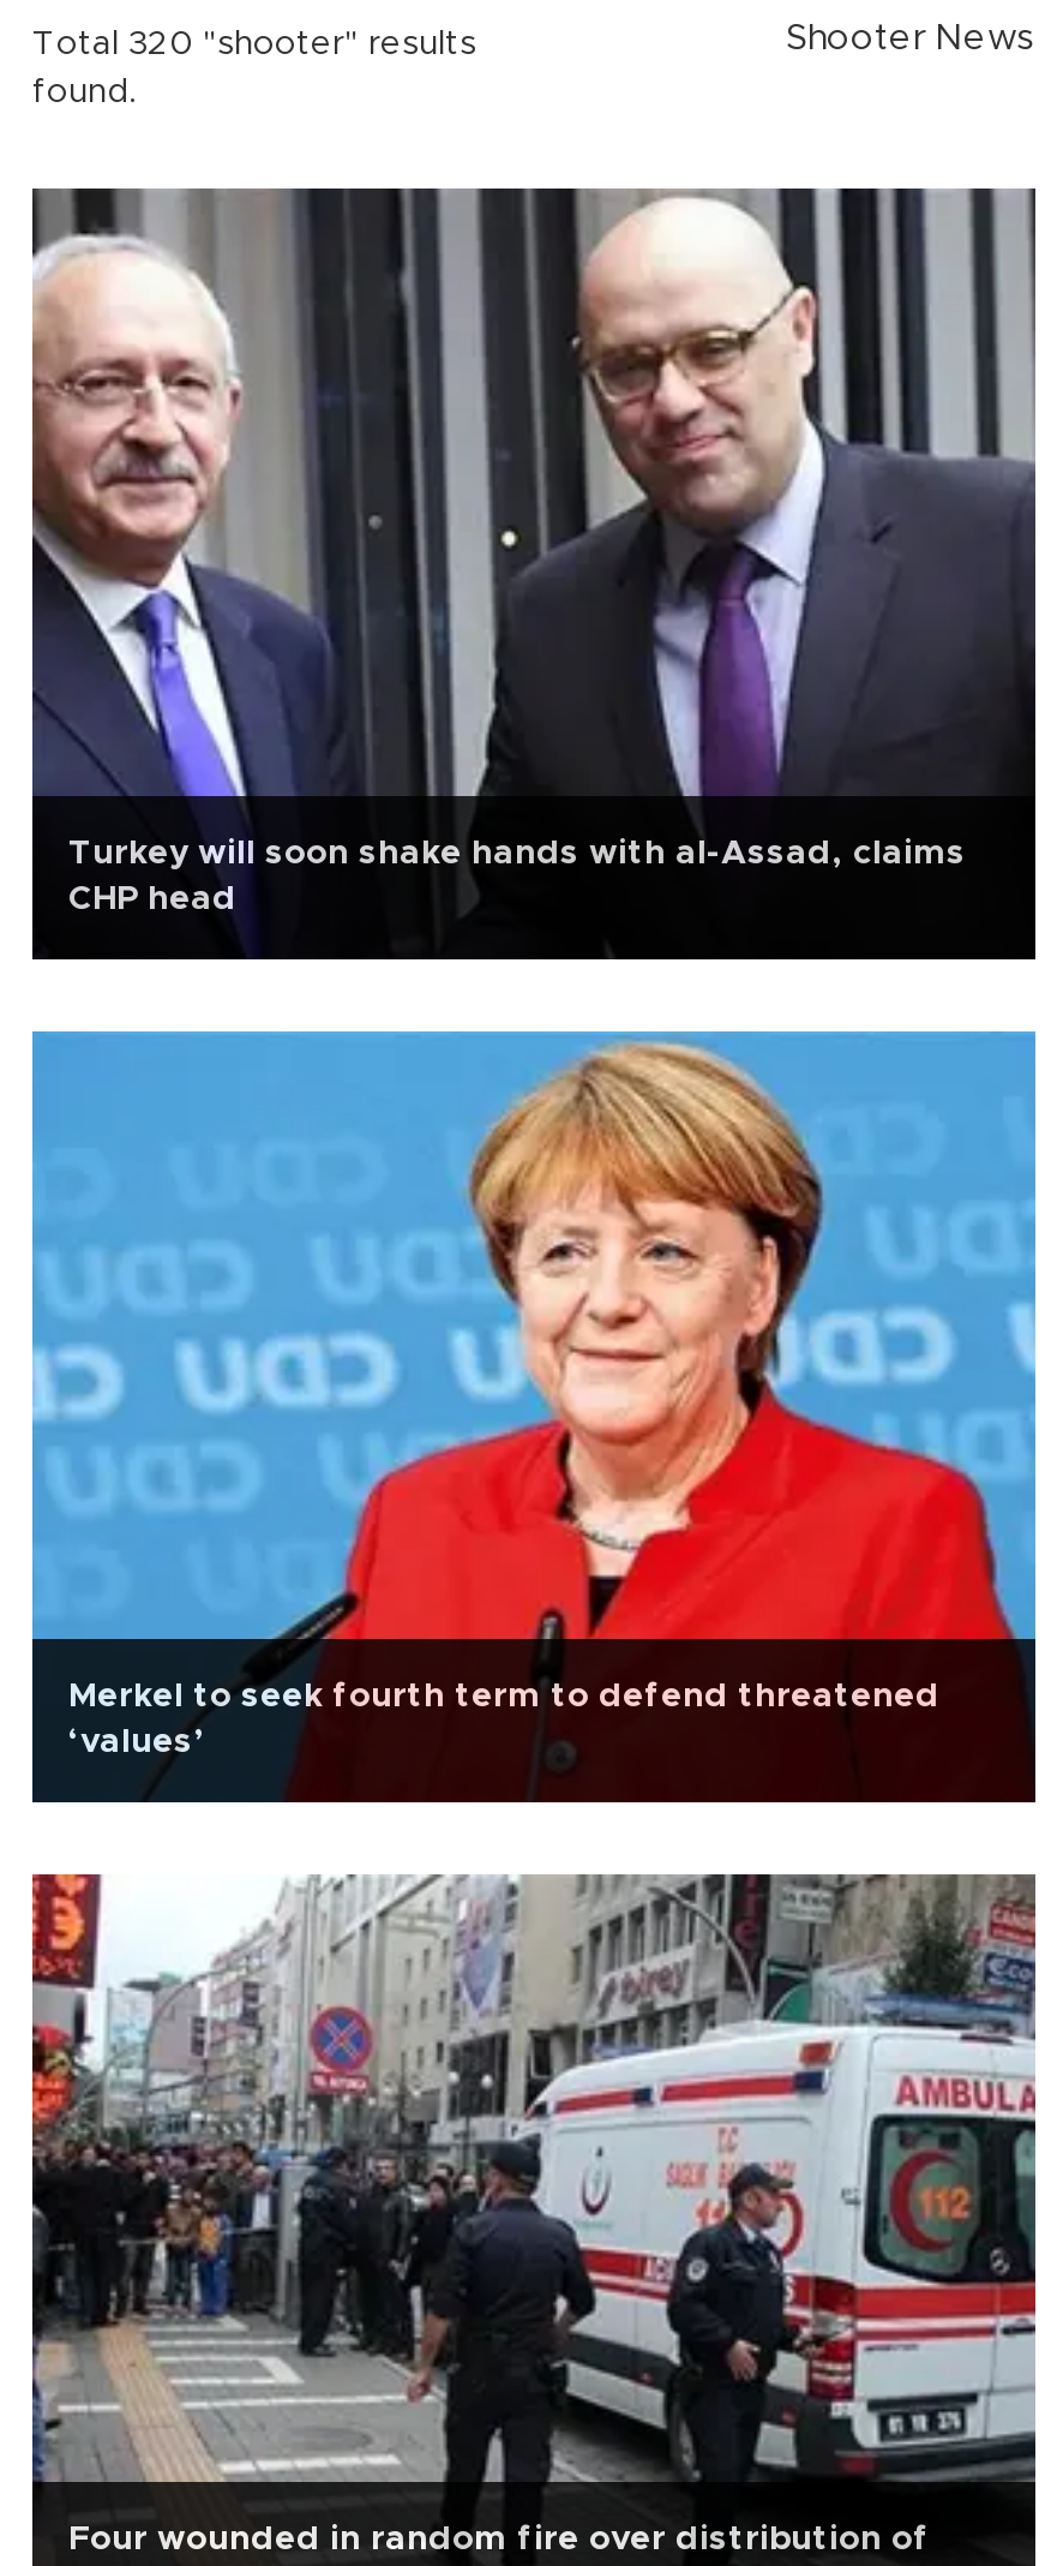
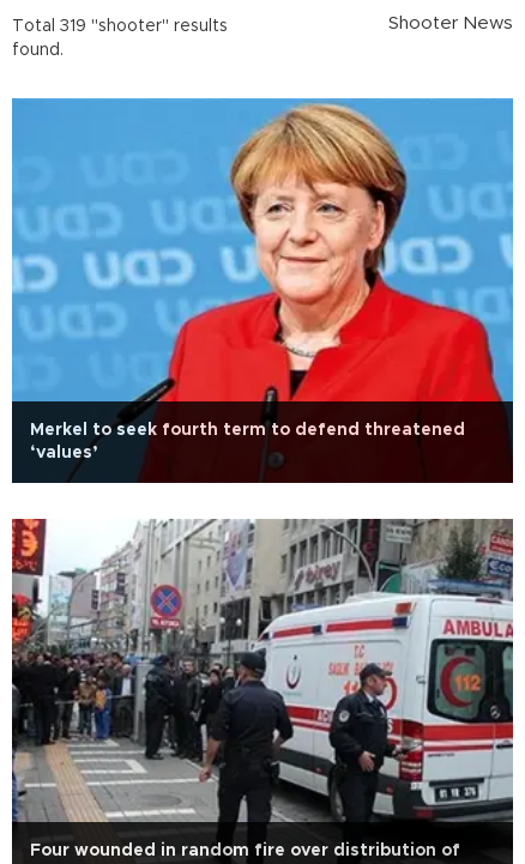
[32,28,476,62] Total 320 "shooter" results -> [12,18,228,35] Total 319 "shooter" results
[30,186,1038,959] [image] | Turkey will soon shake hands with al-Assad, claims | CHP head -> none

